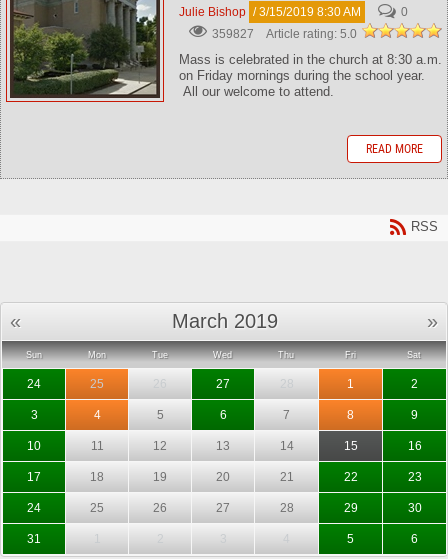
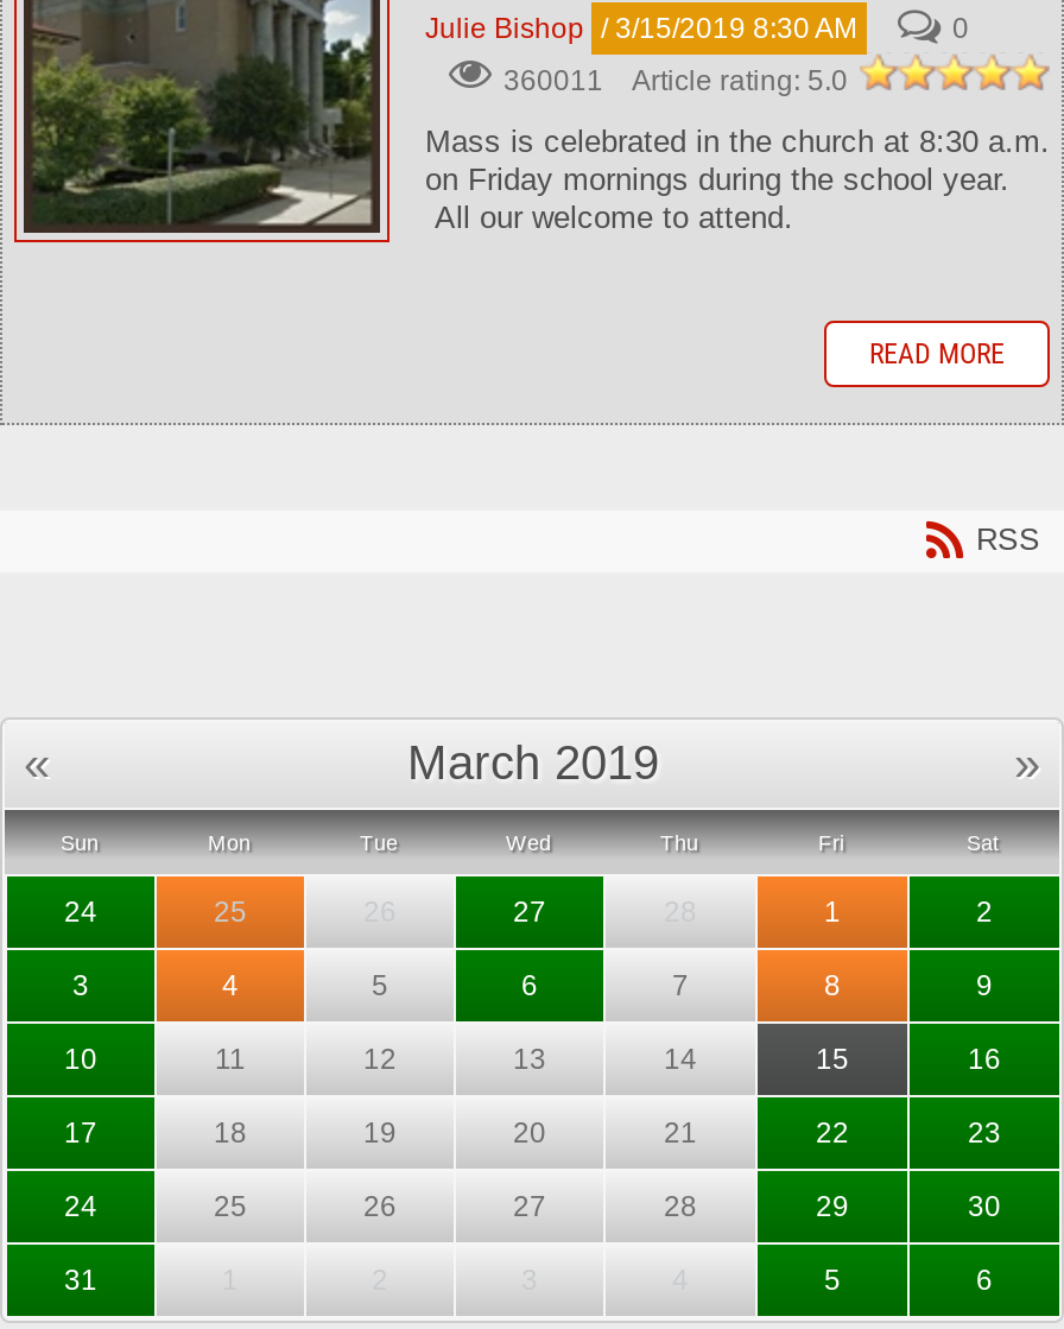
[212,27,360,41] 359827 Article rating: 5.0 -> [503,64,855,98] 360011 Article rating: 5.0

